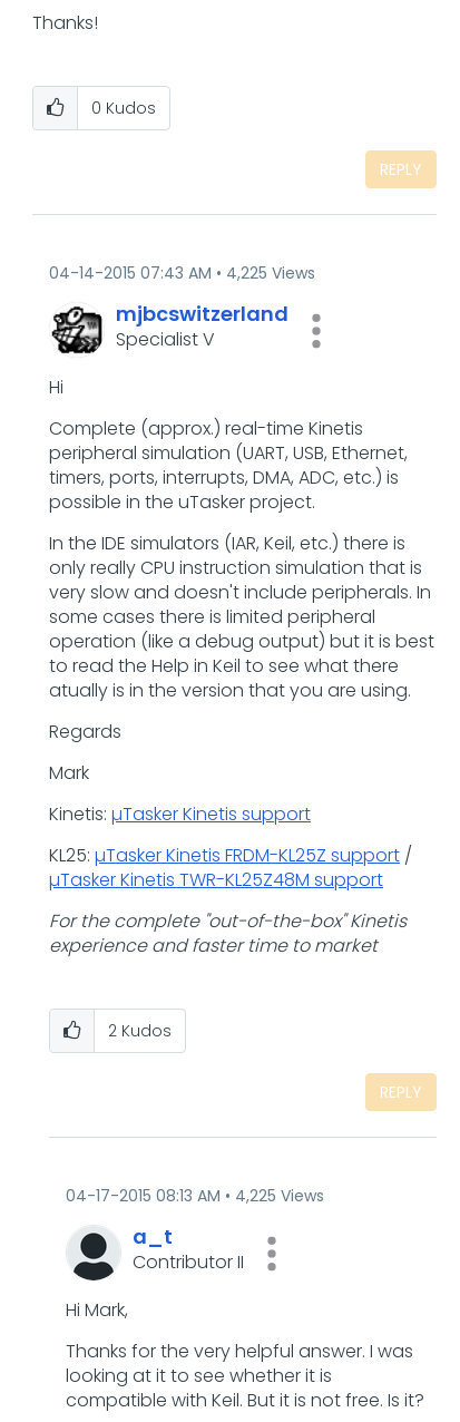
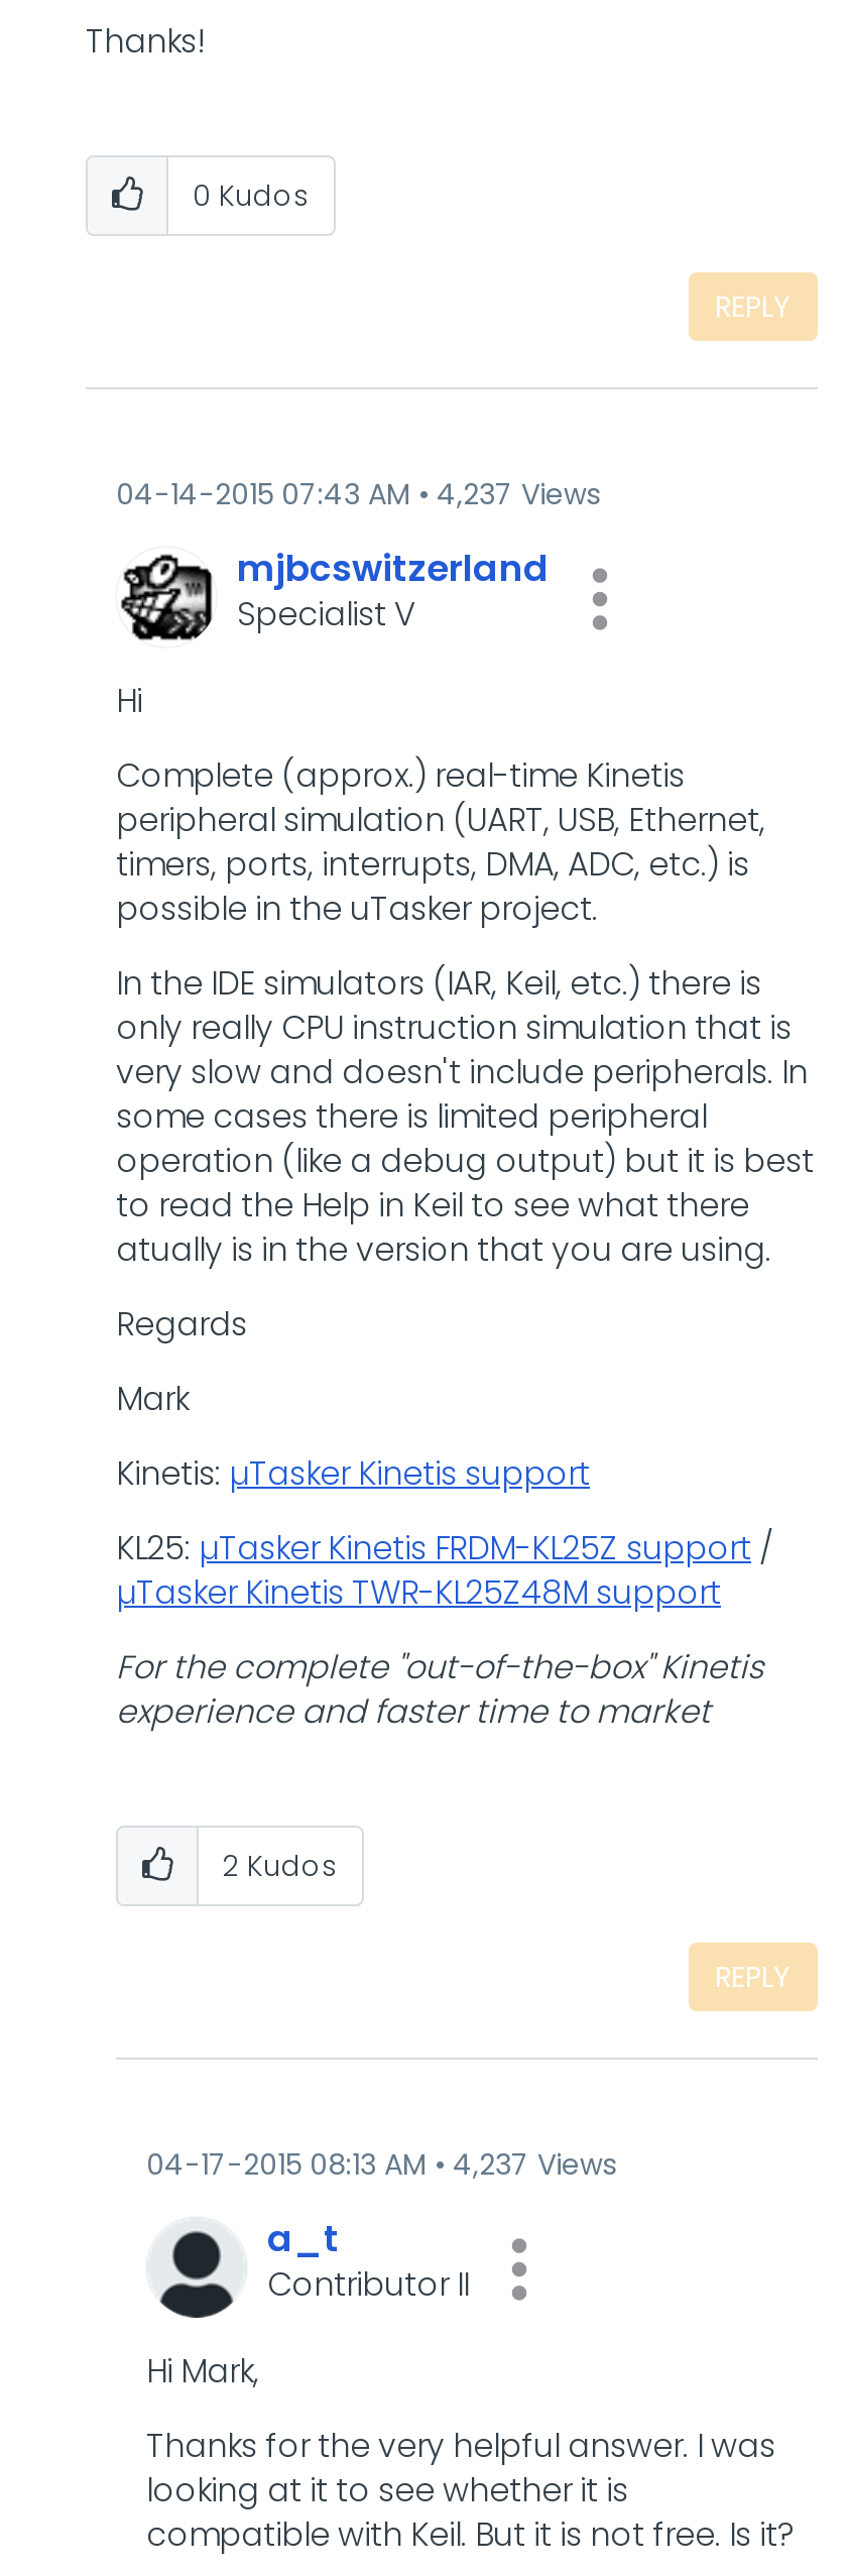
[49,261,315,284] 04-14-2015 07:43 AM 4,225 Views -> [116,473,600,514] 04-14-2015 07:43 AM 4,237 Views
[66,1184,324,1206] 04-17-2015 08:13 AM 4,225 Views -> [146,2144,616,2184] 04-17-2015 08:13 AM 4,237 Views

